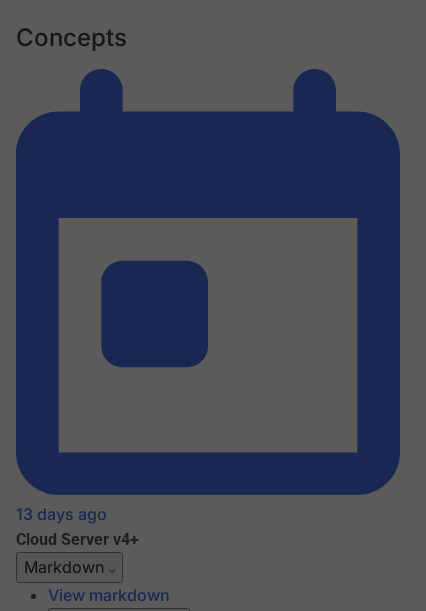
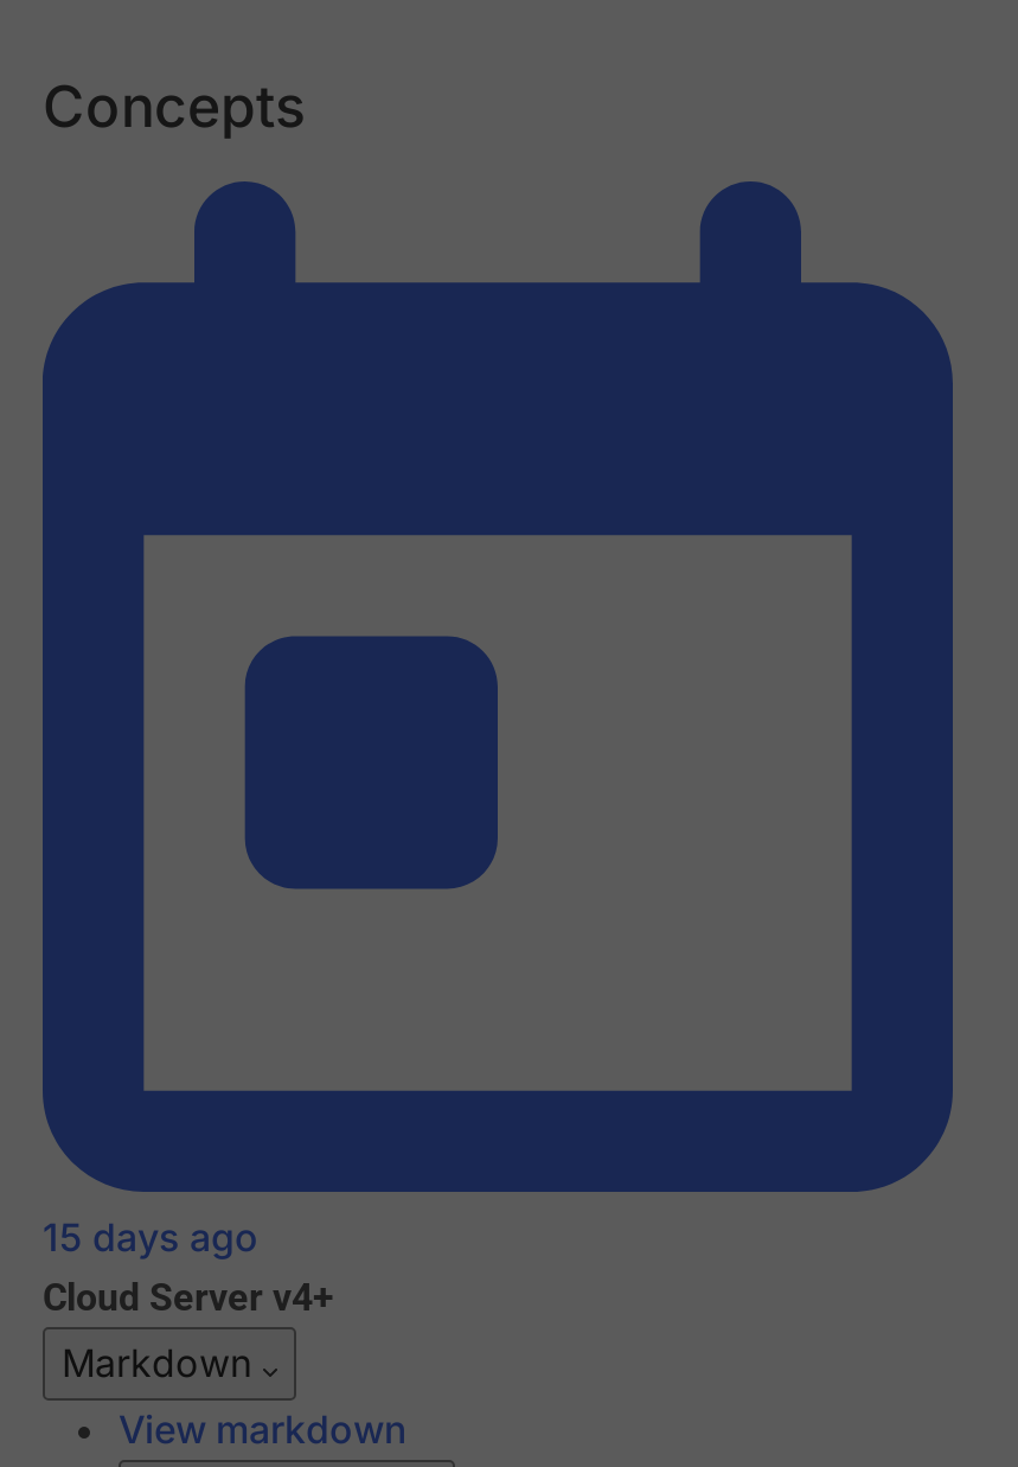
[16,504,107,524] 13 days ago -> [43,1214,258,1262] 15 days ago

